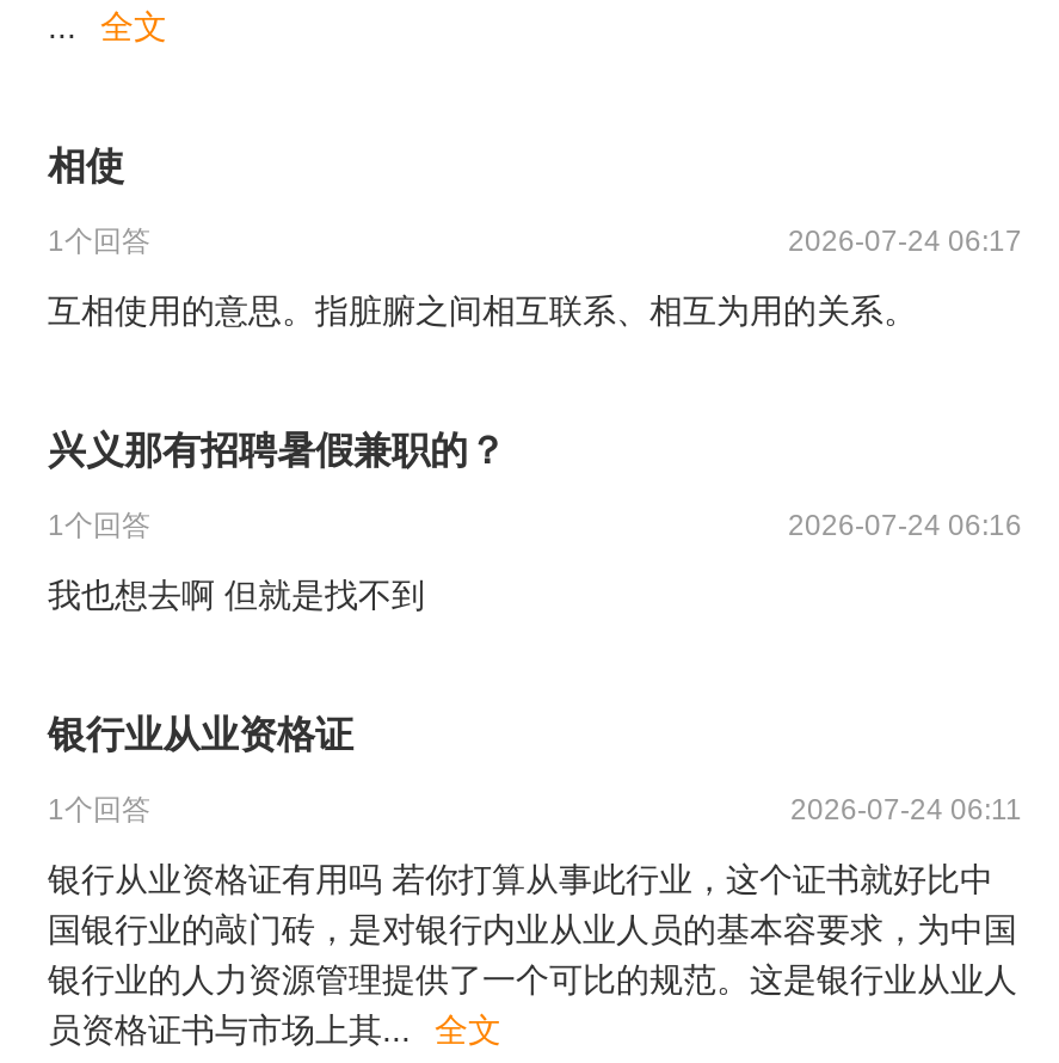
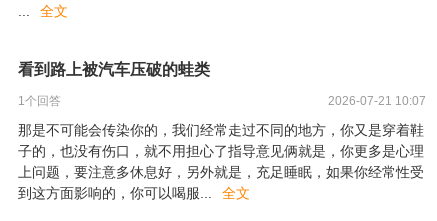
[48,146,124,186] 相使 -> [18,61,210,78] 看到路上被汽车压破的蛙类
[48,225,1022,1049] 2026-07-24 06:17 | 互相使用的意思。指脏腑之间相互联系、相互为用的关系。 | 兴义那有招聘暑假兼职的？ | 1个回答 | 2026-07-24 06:16 | 我也想去啊 但就是找不到 | 银行业从业资格证 | 1个回答 | 2026-07-24 06:11 | 银行从业资格证有用吗 若你打算从事此行业，这个证书就好比中 | 国银行业的敲门砖，是对银行内业从业人员的基本容要求，为中国 | 银行业的人力资源管理提供了一个可比的规范。这是银行业从业人 | 员资格证书与市场上其... -> [18,94,426,201] 2026-07-21 10:07 | 那是不可能会传染你的，我们经常走过不同的地方，你又是穿着鞋 | 子的，也没有伤口，就不用担心了指导意见俩就是，你更多是心理 | 上问题，要注意多休息好，另外就是，充足睡眠，如果你经常性受 | 到这方面影响的，你可以喝服...

